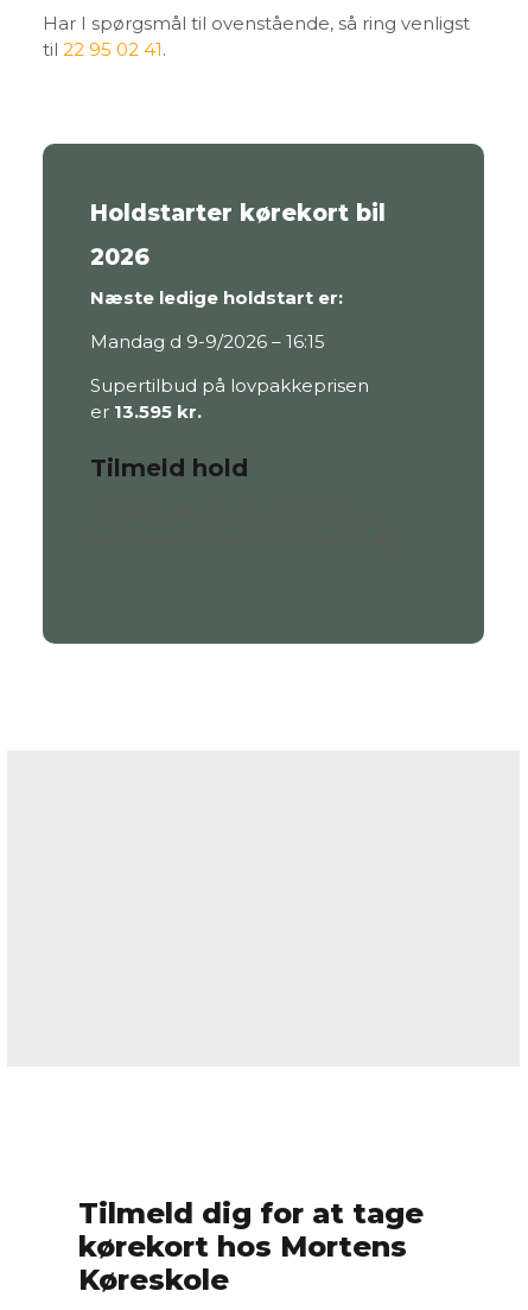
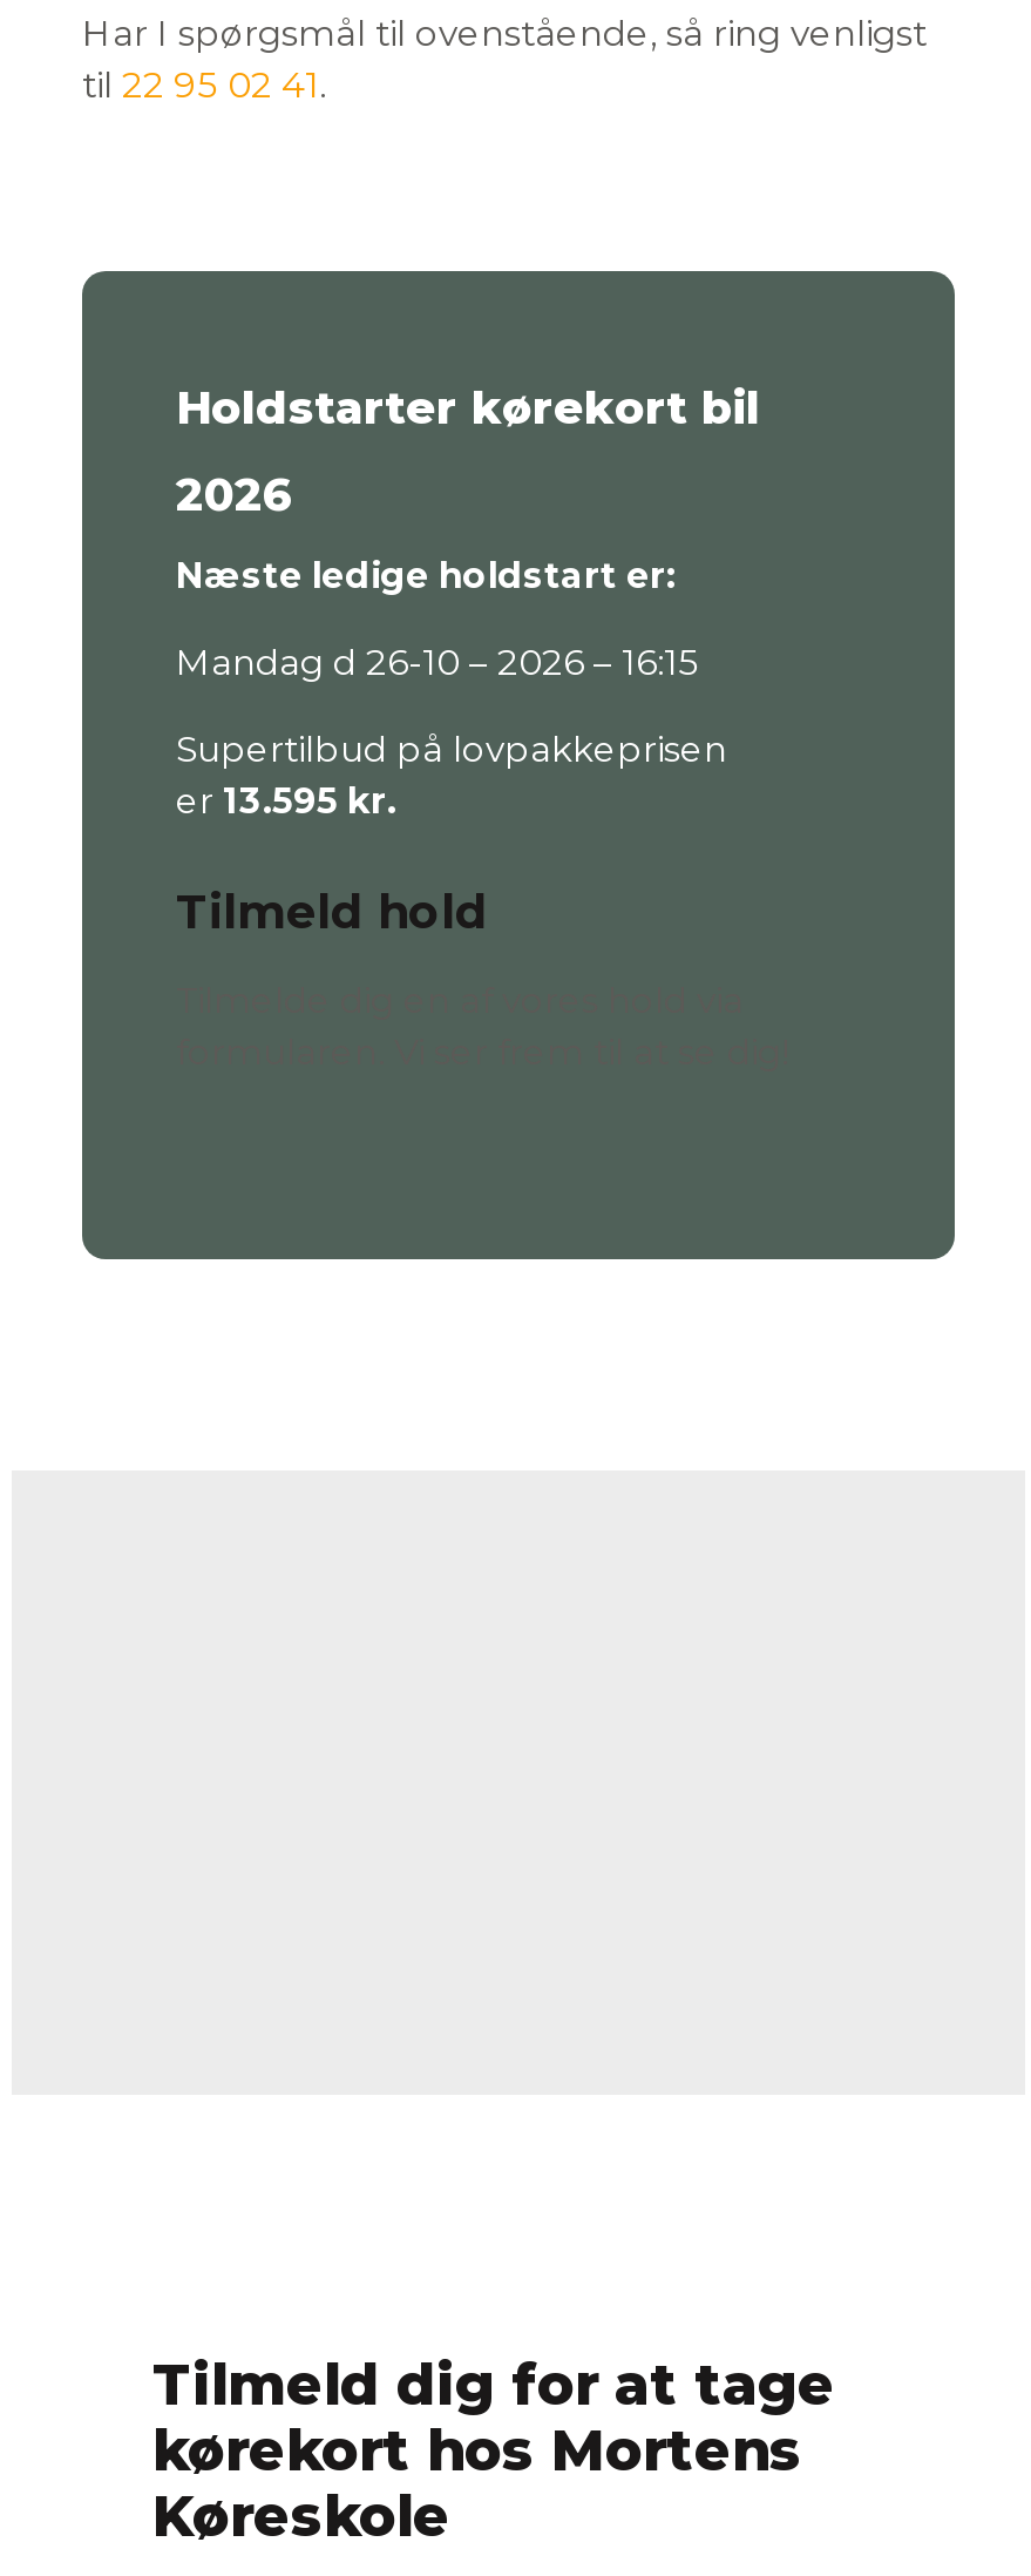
[90,330,325,352] Mandag d 9-9/2026 – 16:15 -> [176,638,699,683] Mandag d 26-10 – 2026 – 16:15

